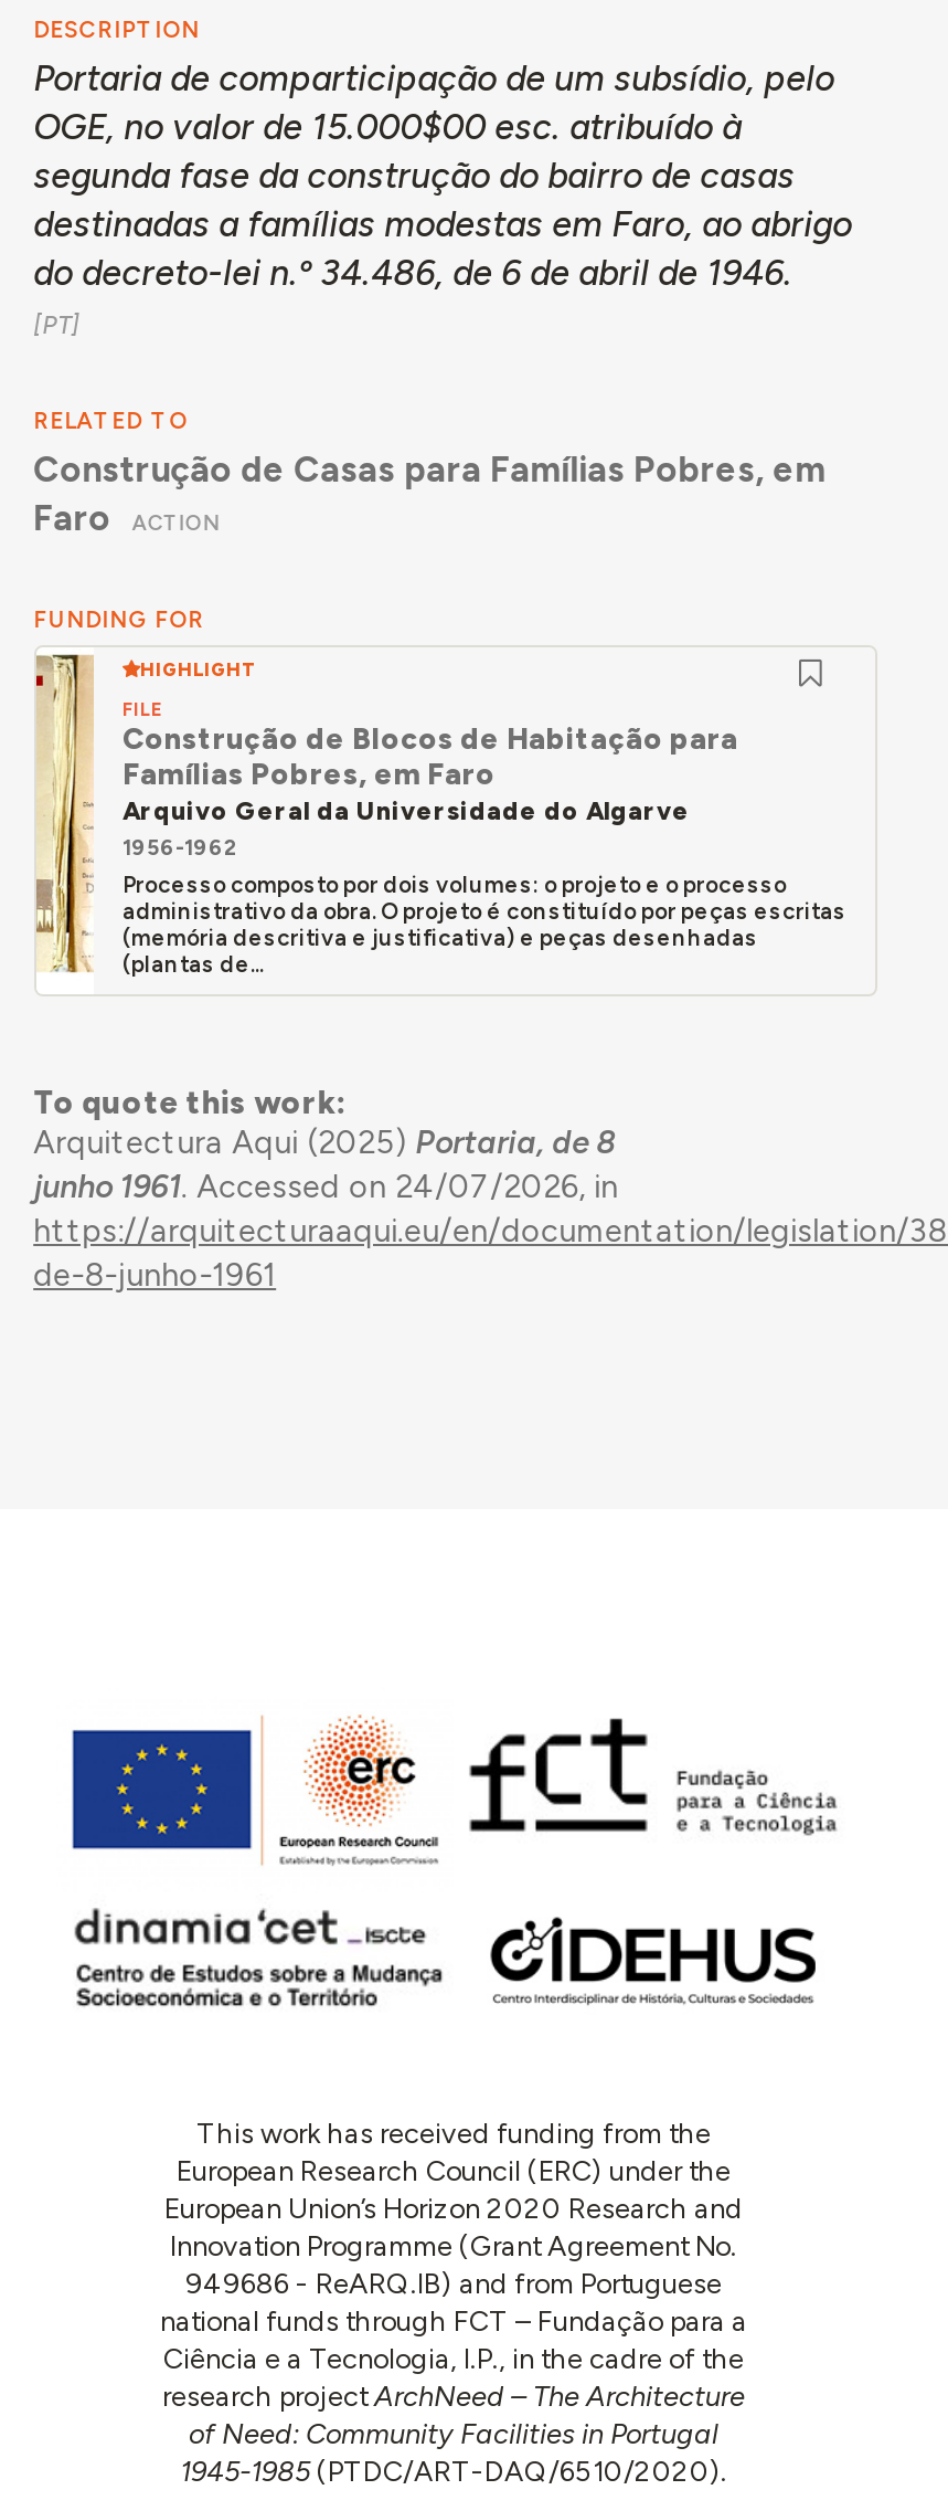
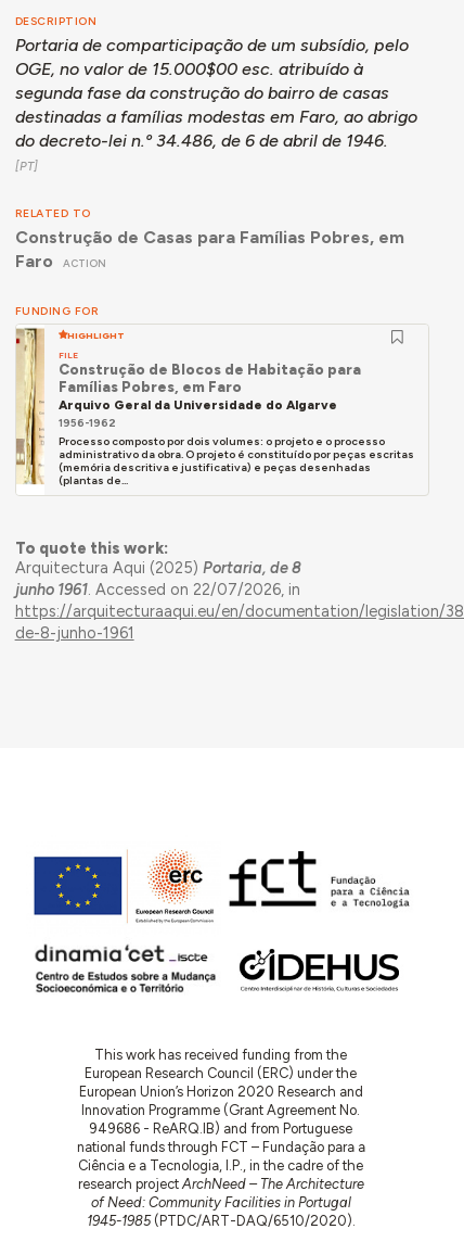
[33,1165,618,1205] junho 1961. Accessed on 24/07/2026, in -> [15,579,300,599] junho 1961. Accessed on 22/07/2026, in

